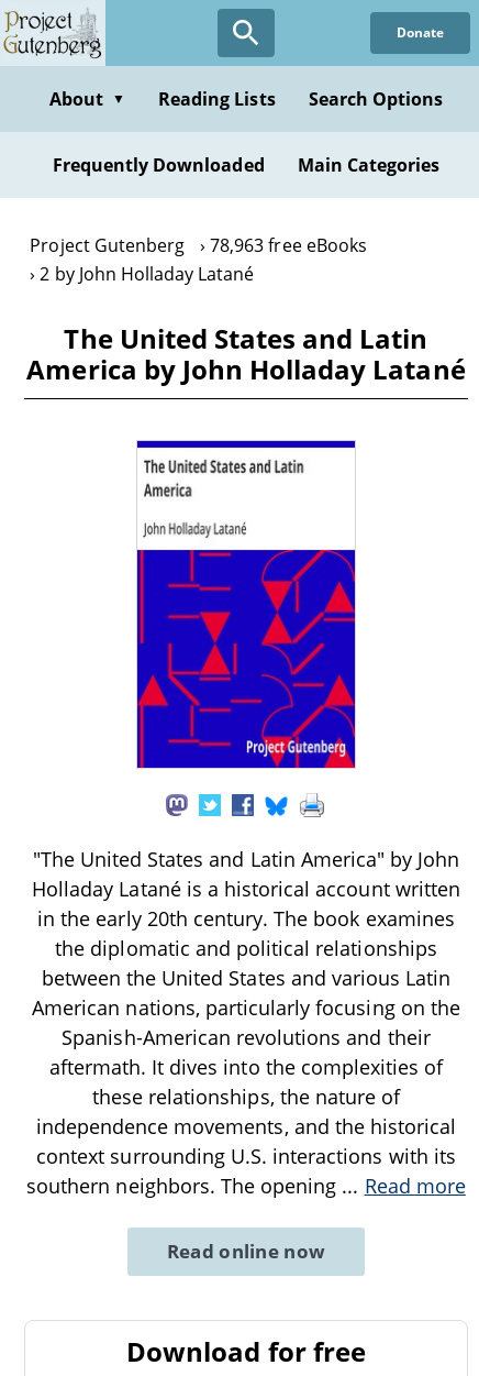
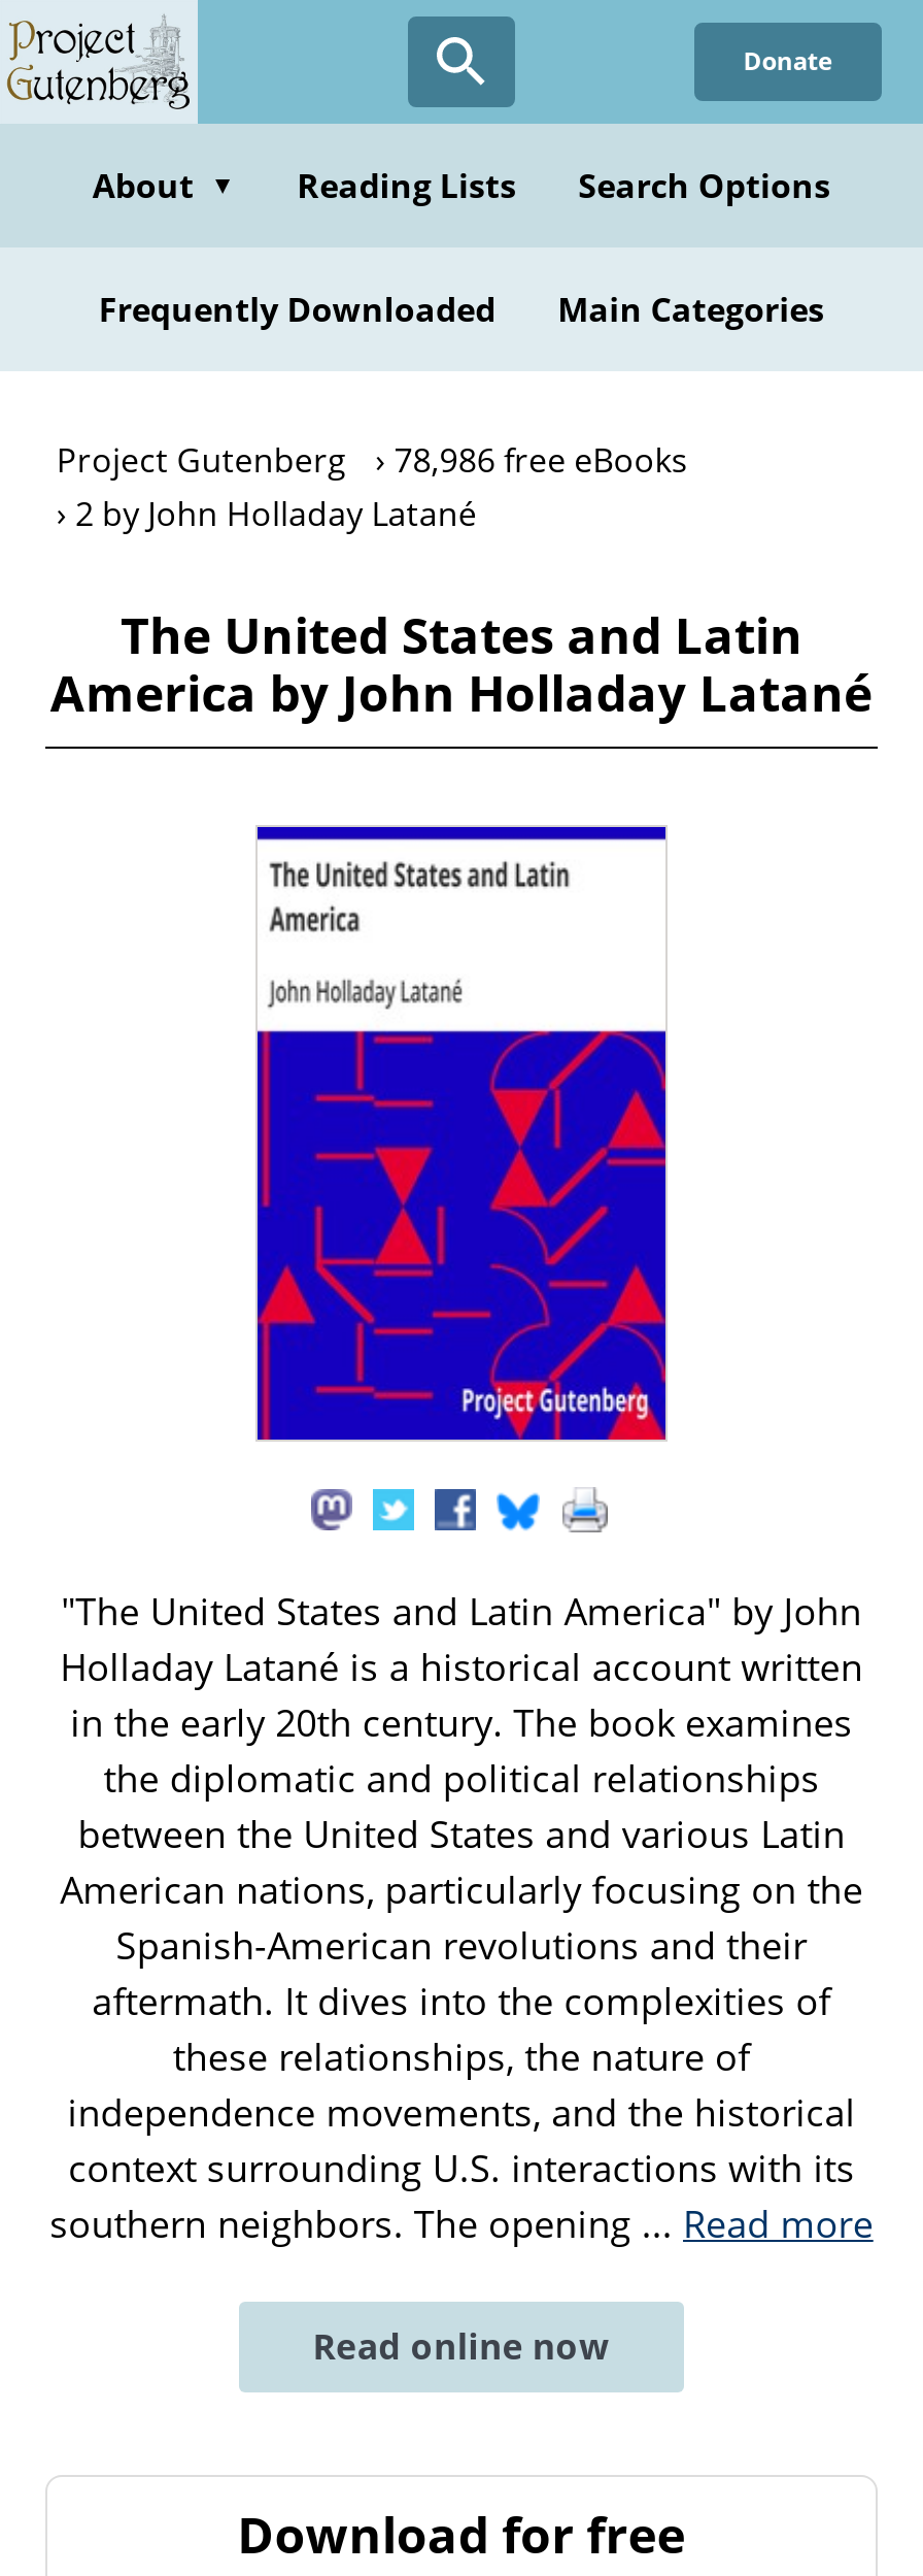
[30,233,367,257] Project Gutenberg 78,963 free eBooks -> [56,437,688,483] Project Gutenberg 78,986 free eBooks

